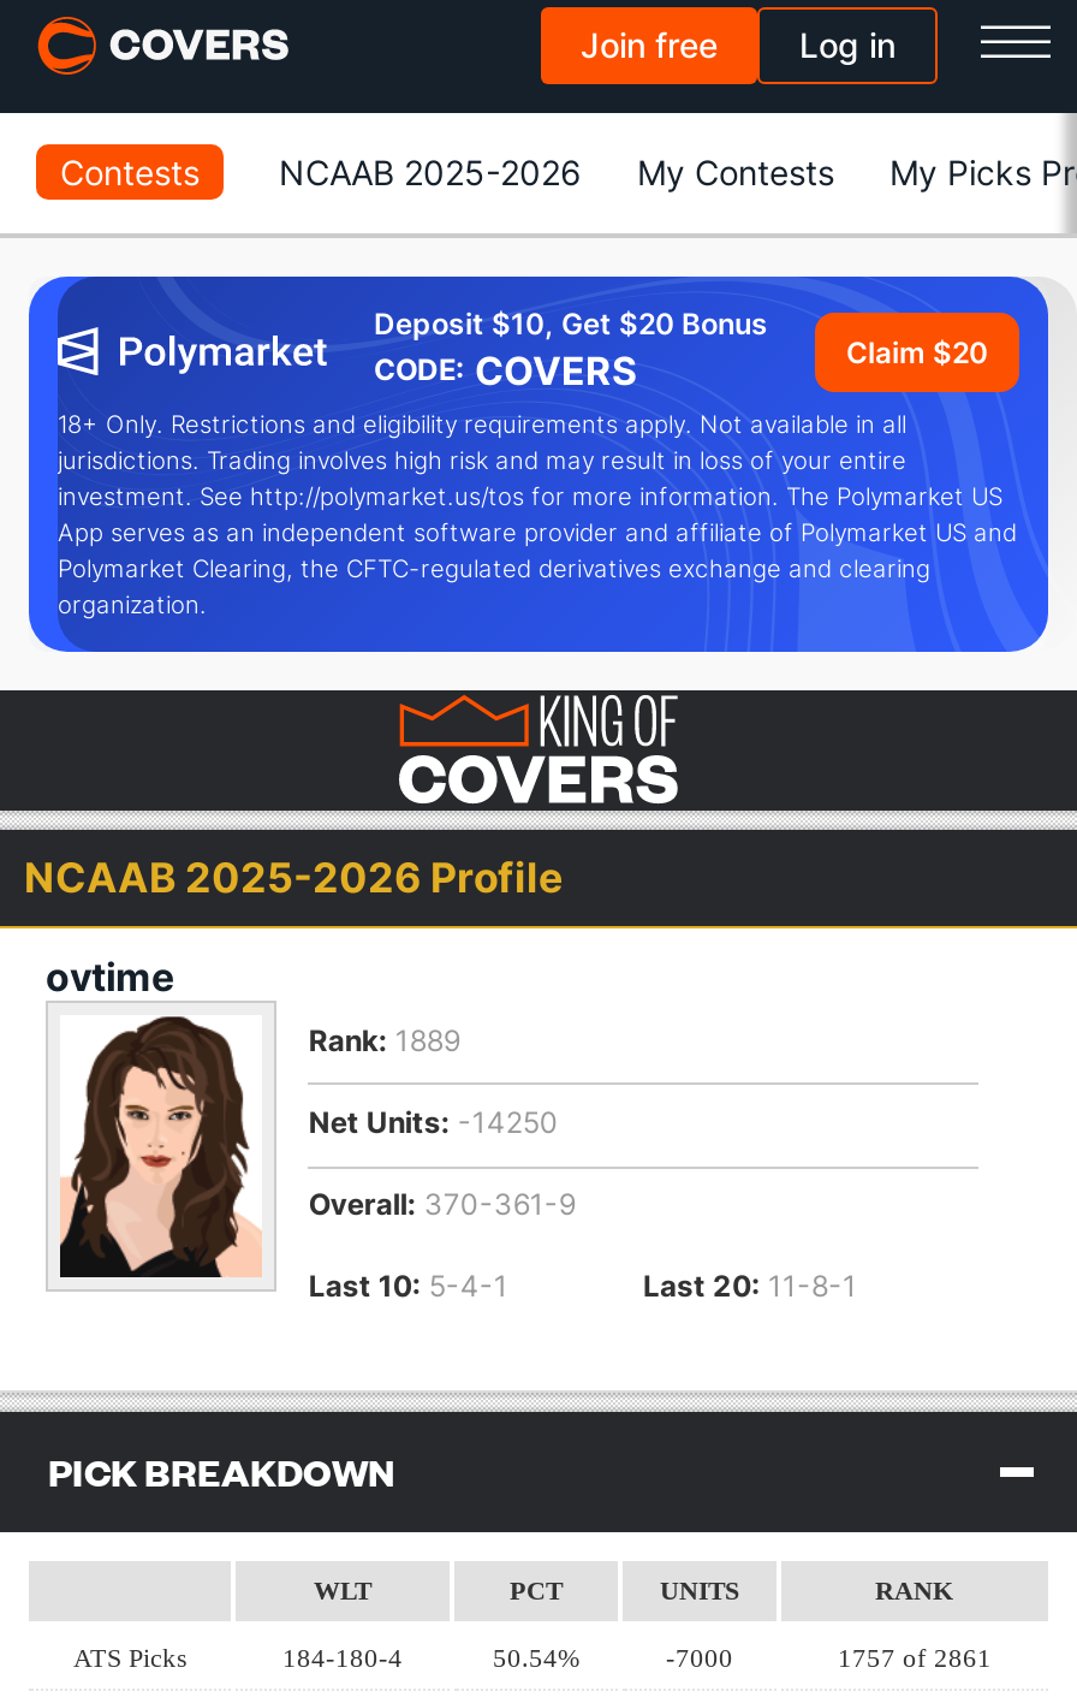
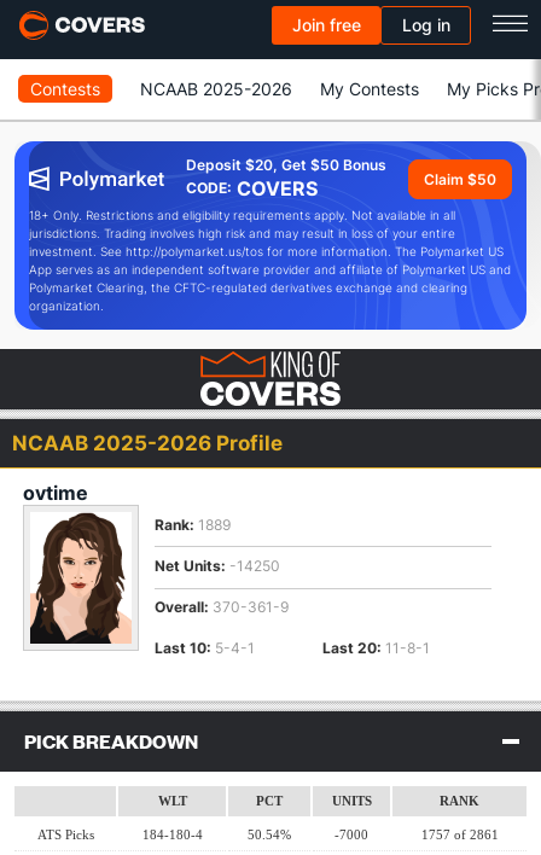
[374,305,768,342] Deposit $10, Get $20 Bonus -> [186,156,386,174] Deposit $20, Get $50 Bonus
[846,333,988,369] Claim $20 -> [424,170,496,188] Claim $50

